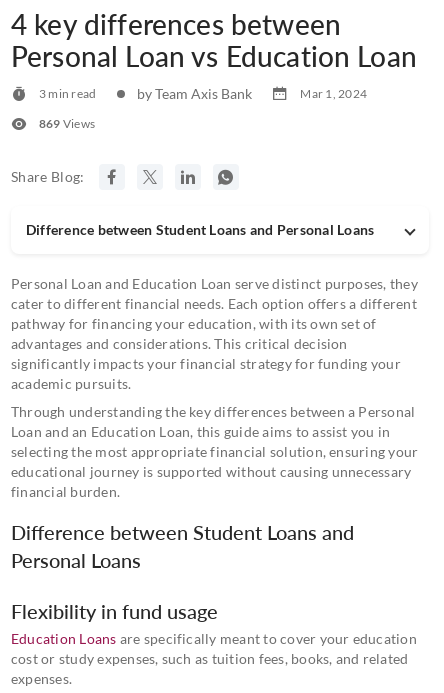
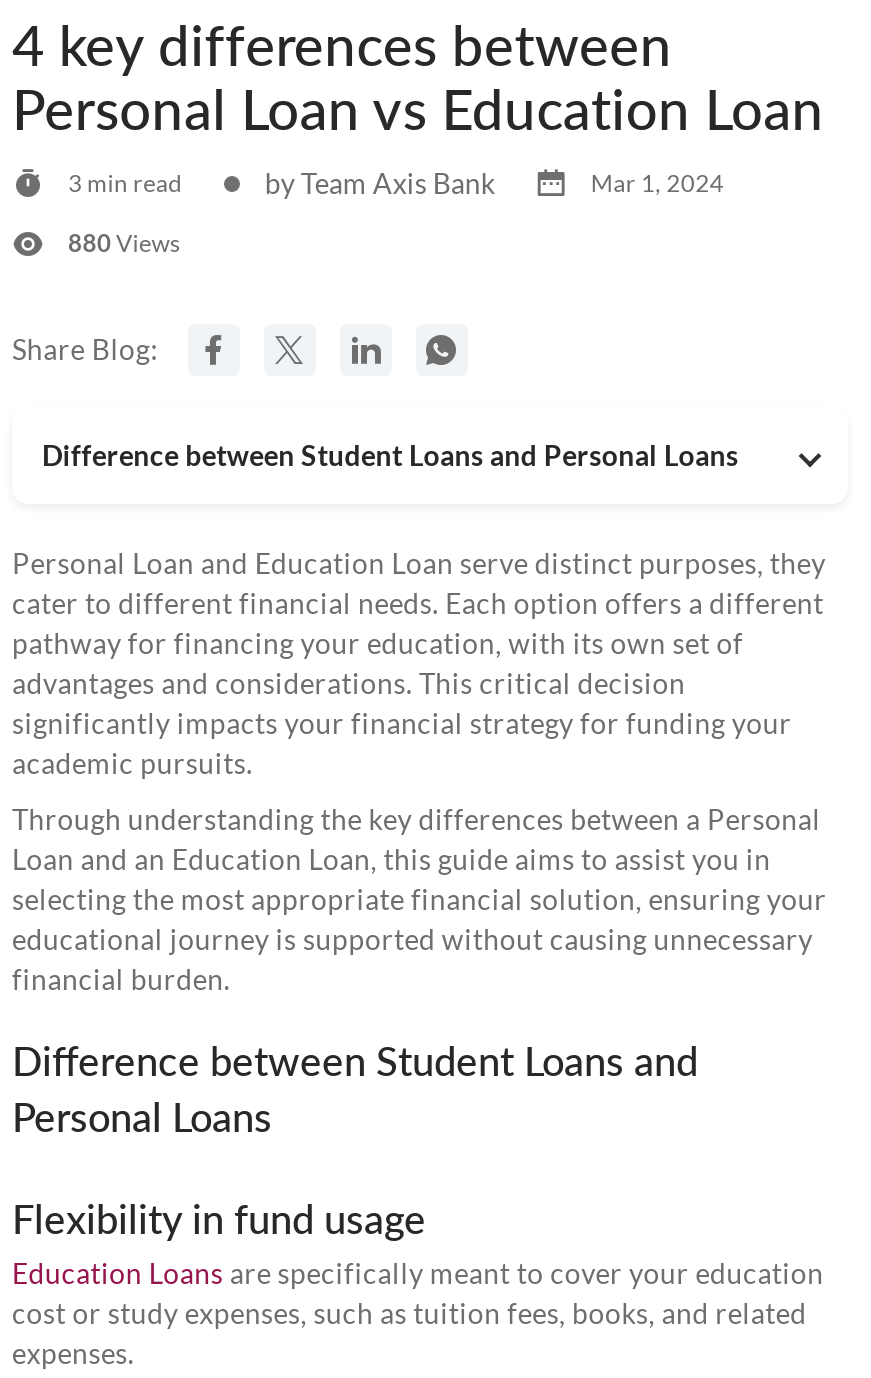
[39,116,95,131] 869 Views -> [68,227,180,257] 880 Views

